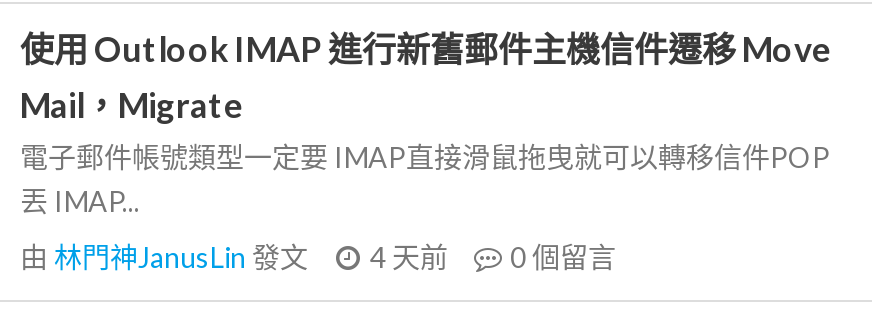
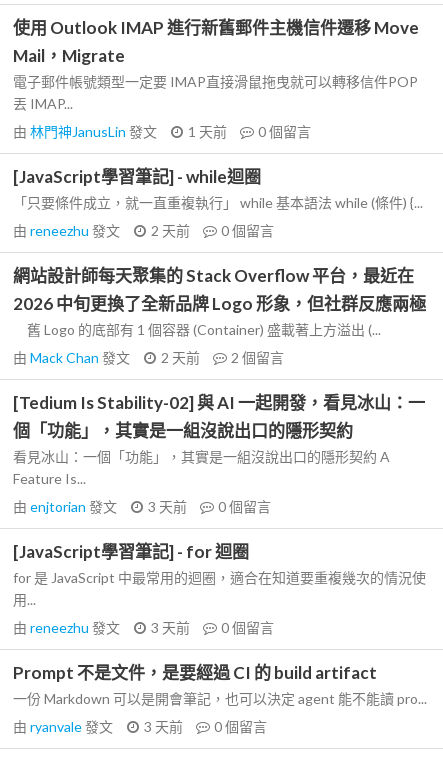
[370,240,448,274] 4 天前 -> [13,123,427,735] 1 天前 | 0個留言 | [JavaScript學習筆記] - while迴圈 | 「只要條件成立，就一直重複執行」 while 基本語法 while (條件) {... | 由reneezhu發文 | 2 天前 | 0個留言 | 網站設計師每天聚集的 Stack Overflow 平台，最近在 | 2026 中旬更換了全新品牌 Logo 形象，但社群反應兩極 | 舊 Logo 的底部有 1 個容器 (Container) 盛載著上方溢出 (... | 由Mack Chan發文 | 2 天前 | 2個留言 | [Tedium Is Stability-02] 與 AI 一起開發，看見冰山：一 | 個「功能」，其實是一組沒說出口的隱形契約 | 看見冰山：一個「功能」，其實是一組沒說出口的隱形契約 A | Feature Is... | 由enjtorian發文 | 3 天前 | 0個留言 | [JavaScript學習筆記] - for 迴圈 | for 是 JavaScript 中最常用的迴圈，適合在知道要重複幾次的情況使 | 用... | 由reneezhu發文 | 3 天前 | 0個留言 | Prompt 不是文件，是要經過 CI 的 build artifact | 一份 Markdown 可以是開會筆記，也可以決定 agent 能不能讀 pro... | 由ryanvale發文 | 3 天前

